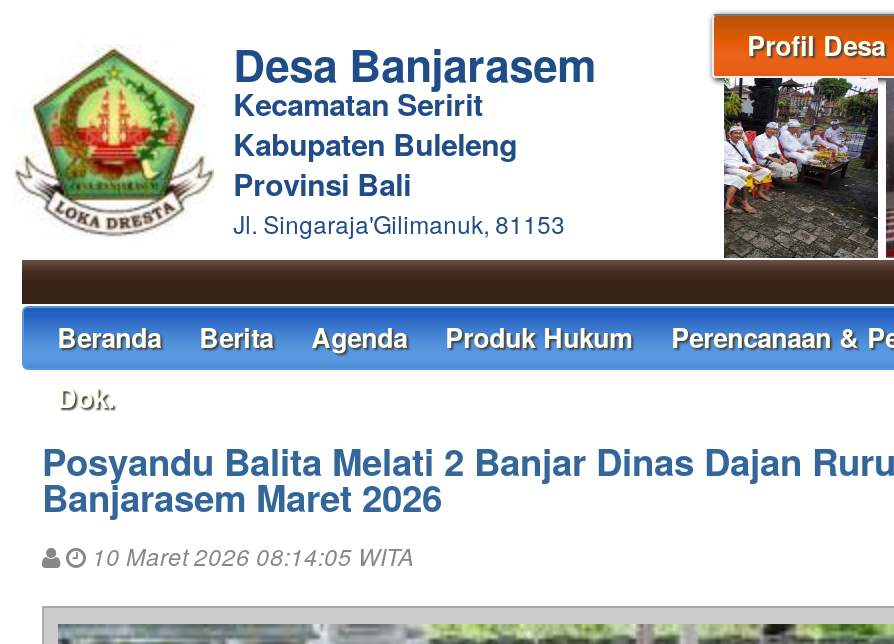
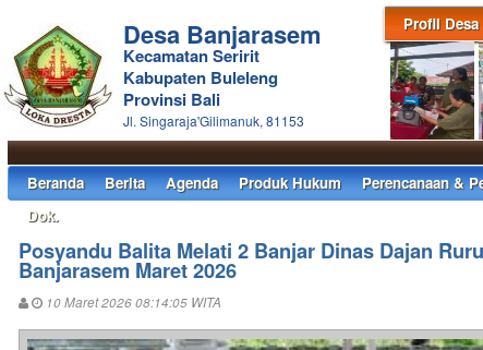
[722,76,888,260] [image] -> [389,40,480,140] [image]

